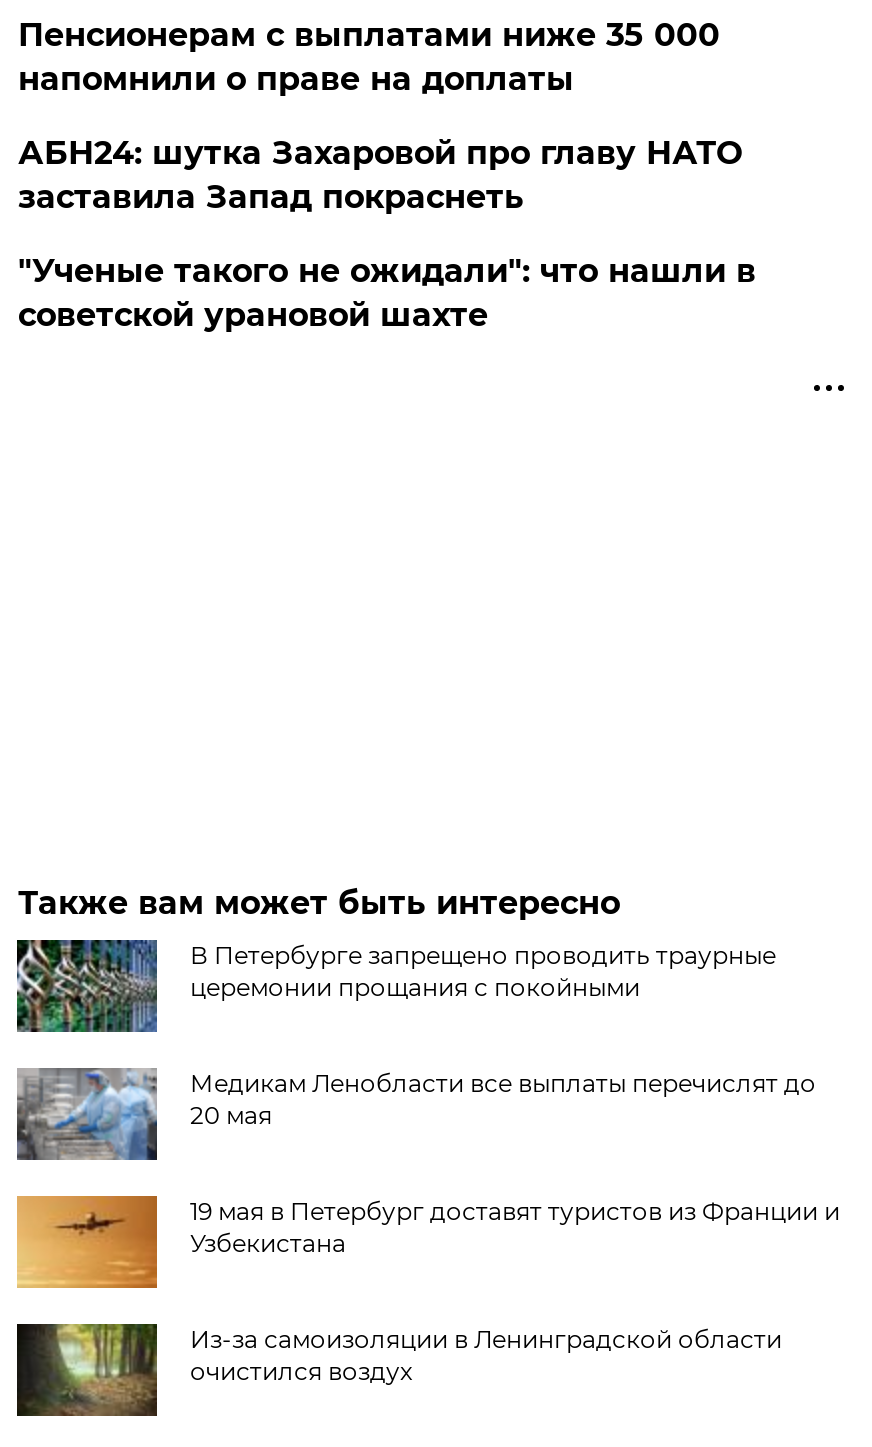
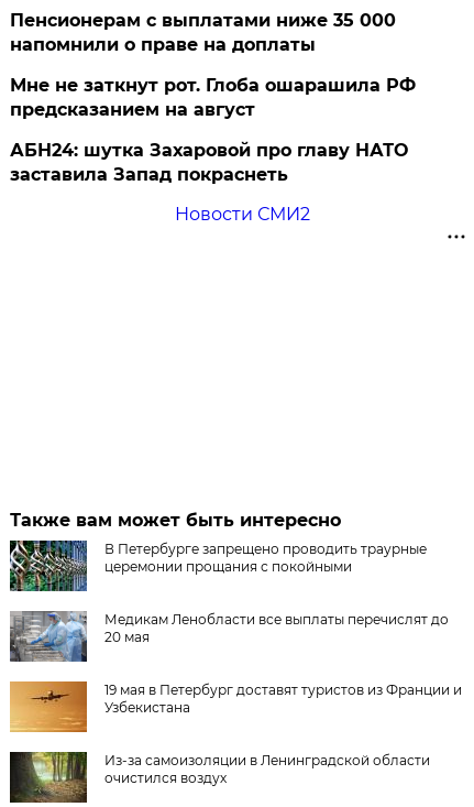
none -> [10,75,416,120] Мне не заткнут рот. Глоба ошарашила РФ | предсказанием на август
moved [18,134,742,216] -> [10,140,408,185]: АБН24: шутка Захаровой про главу НАТО | заставила Запад покраснеть
[18,252,756,334] "Ученые такого не ожидали": что нашли в | советской урановой шахте -> [175,204,310,224] Новости СМИ2

